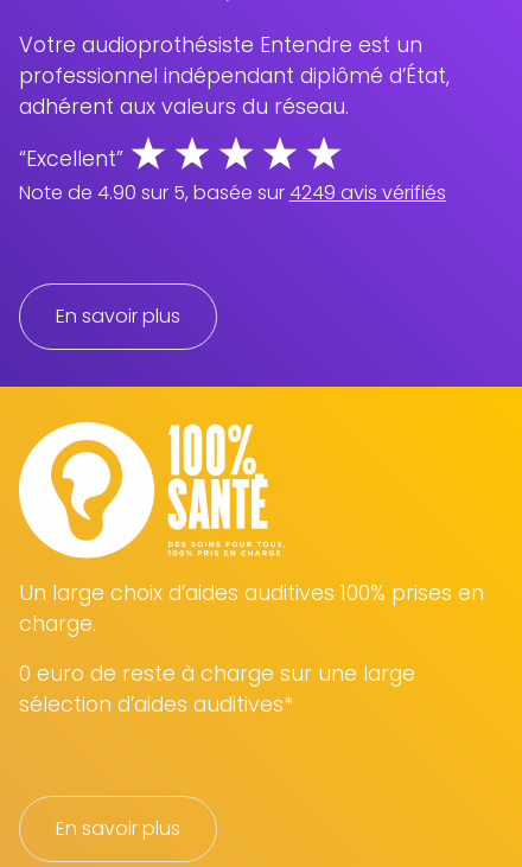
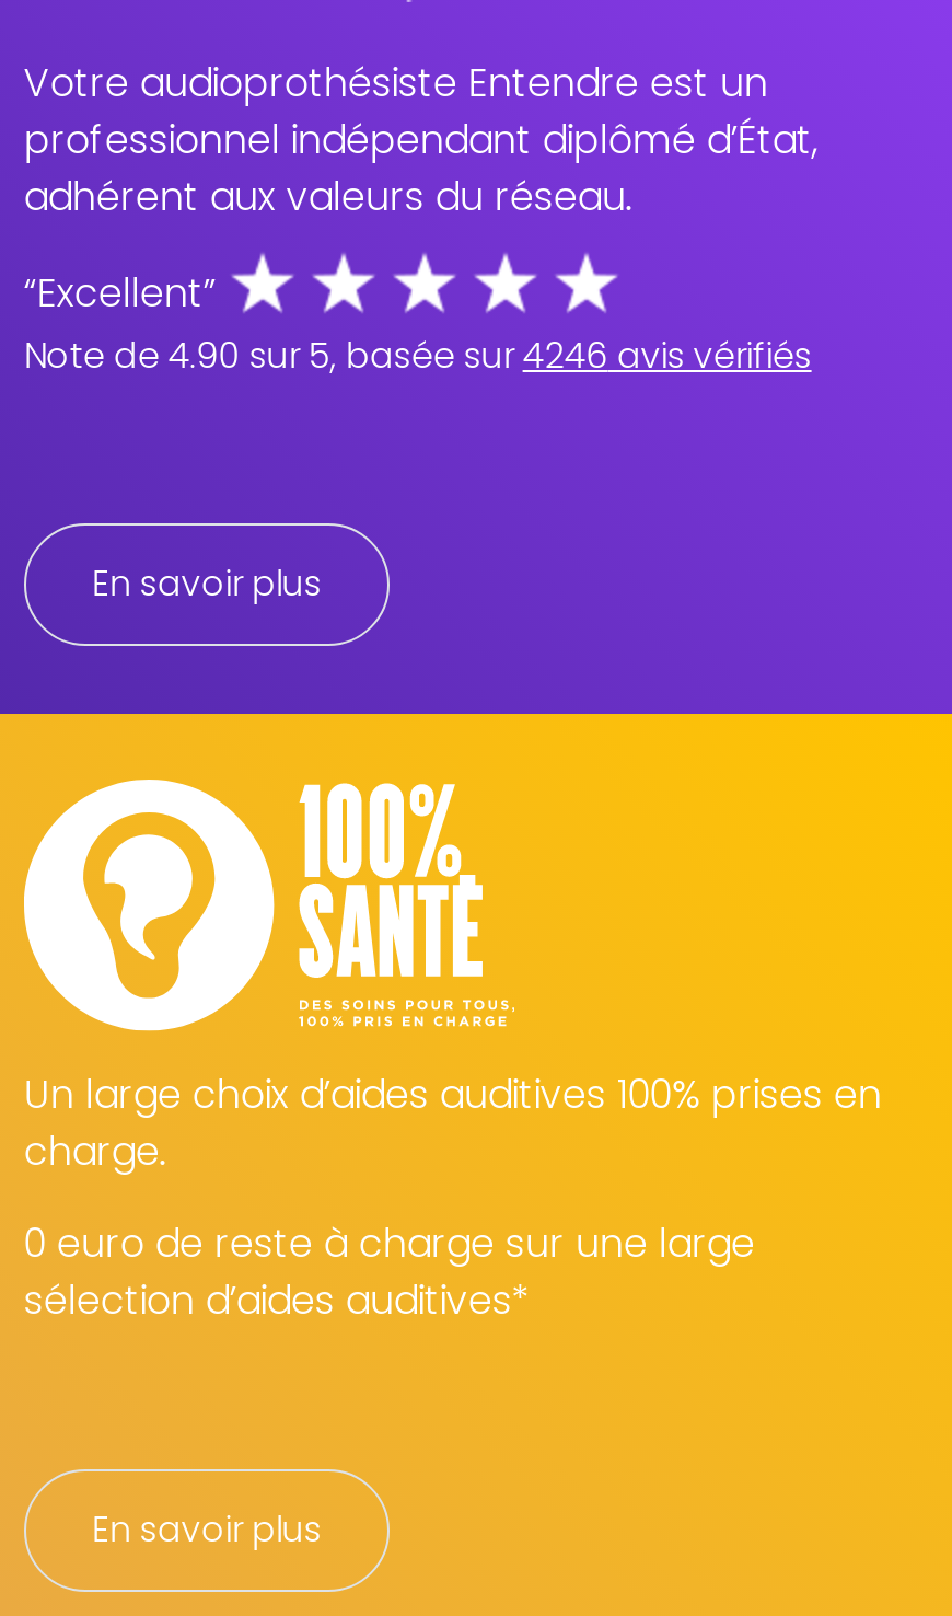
[19,179,446,207] Note de 4.90 sur 5, basée sur4249 avis vérifiés -> [24,331,811,381] Note de 4.90 sur 5, basée sur4246 avis vérifiés

